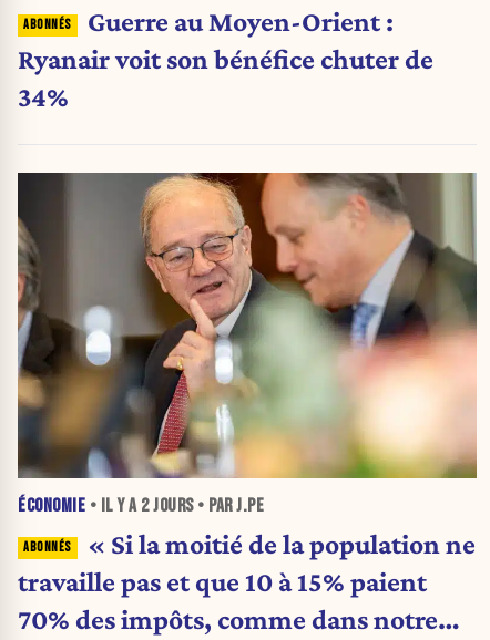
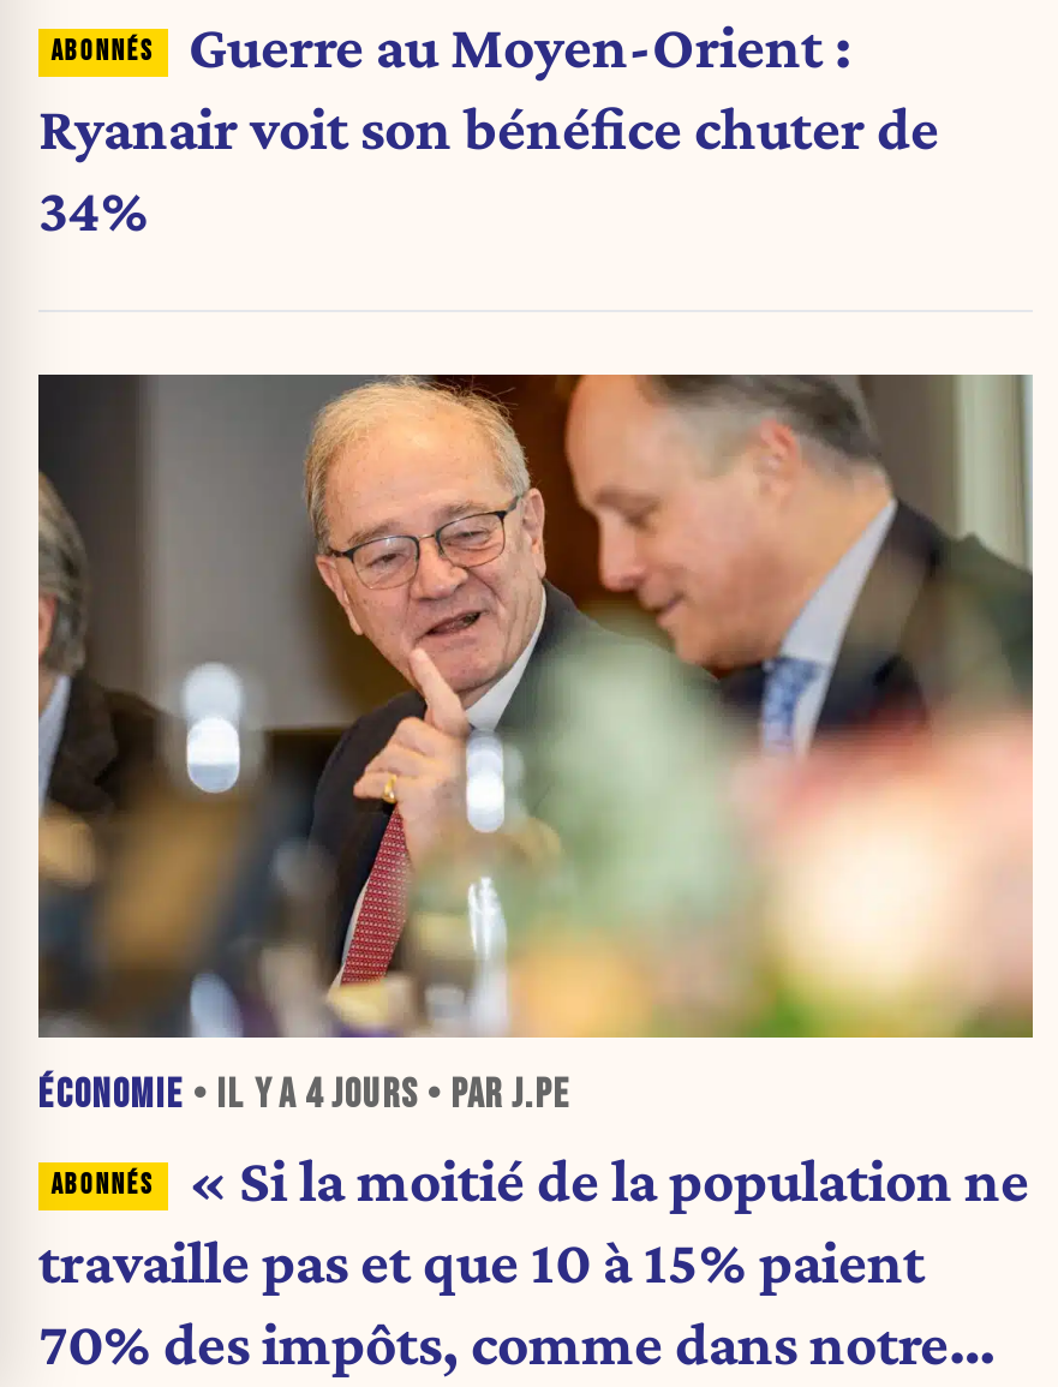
[18,495,264,517] ÉCONOMIE • IL Y A 2 JOURS • PAR J.PE -> [38,1072,572,1120] ÉCONOMIE • IL Y A 4 JOURS • PAR J.PE

